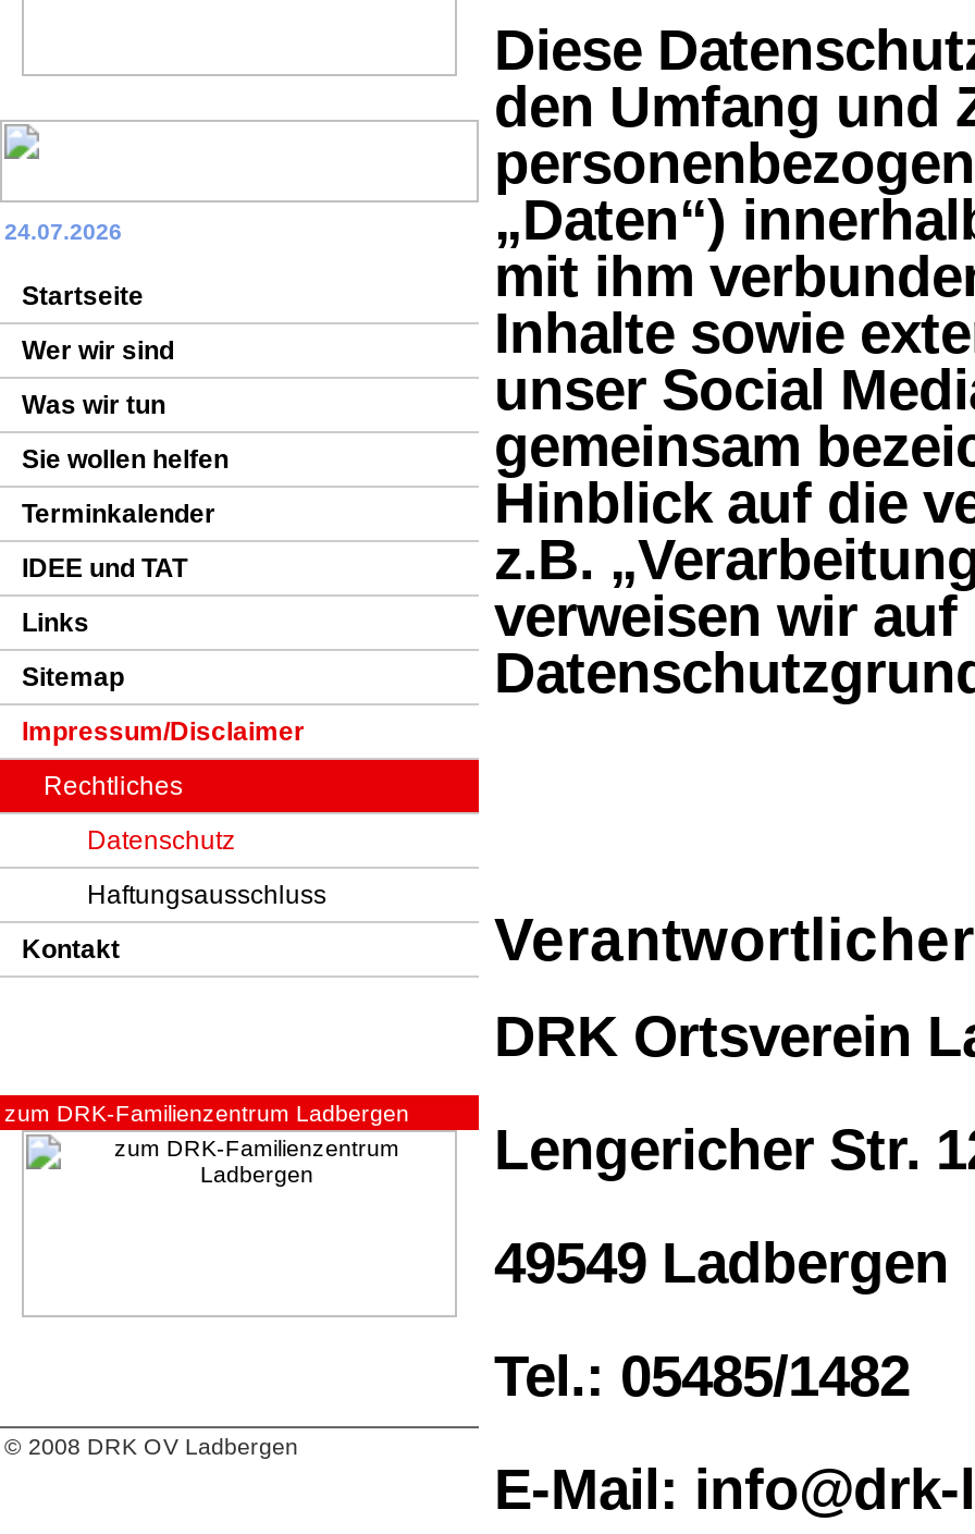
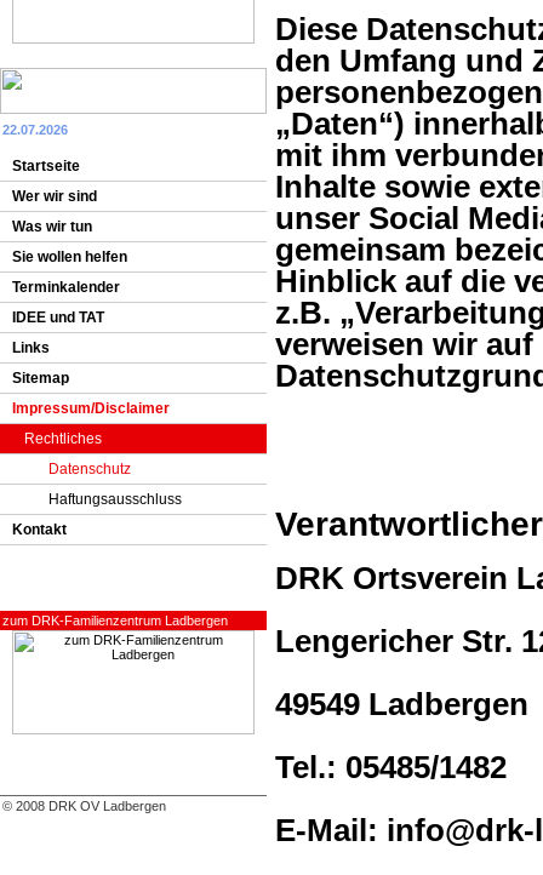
[4,218,122,244] 24.07.2026 -> [2,122,68,137] 22.07.2026

